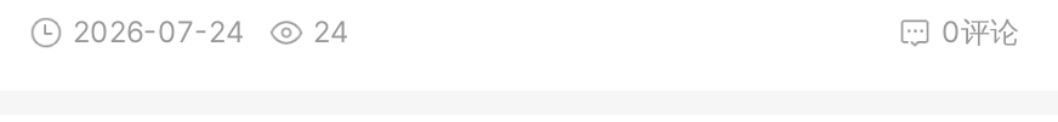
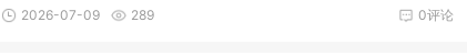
[73,12,349,49] 2026-07-24 | 24 -> [21,6,154,23] 2026-07-09 | 289

